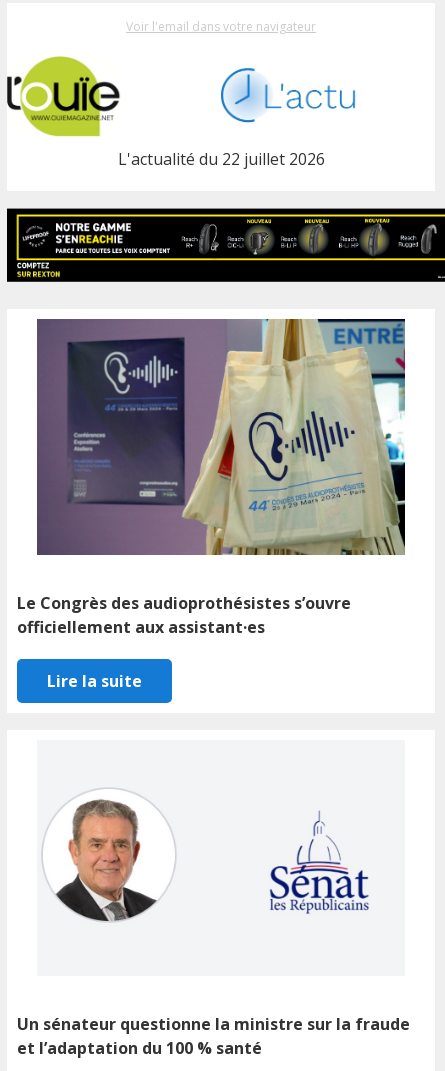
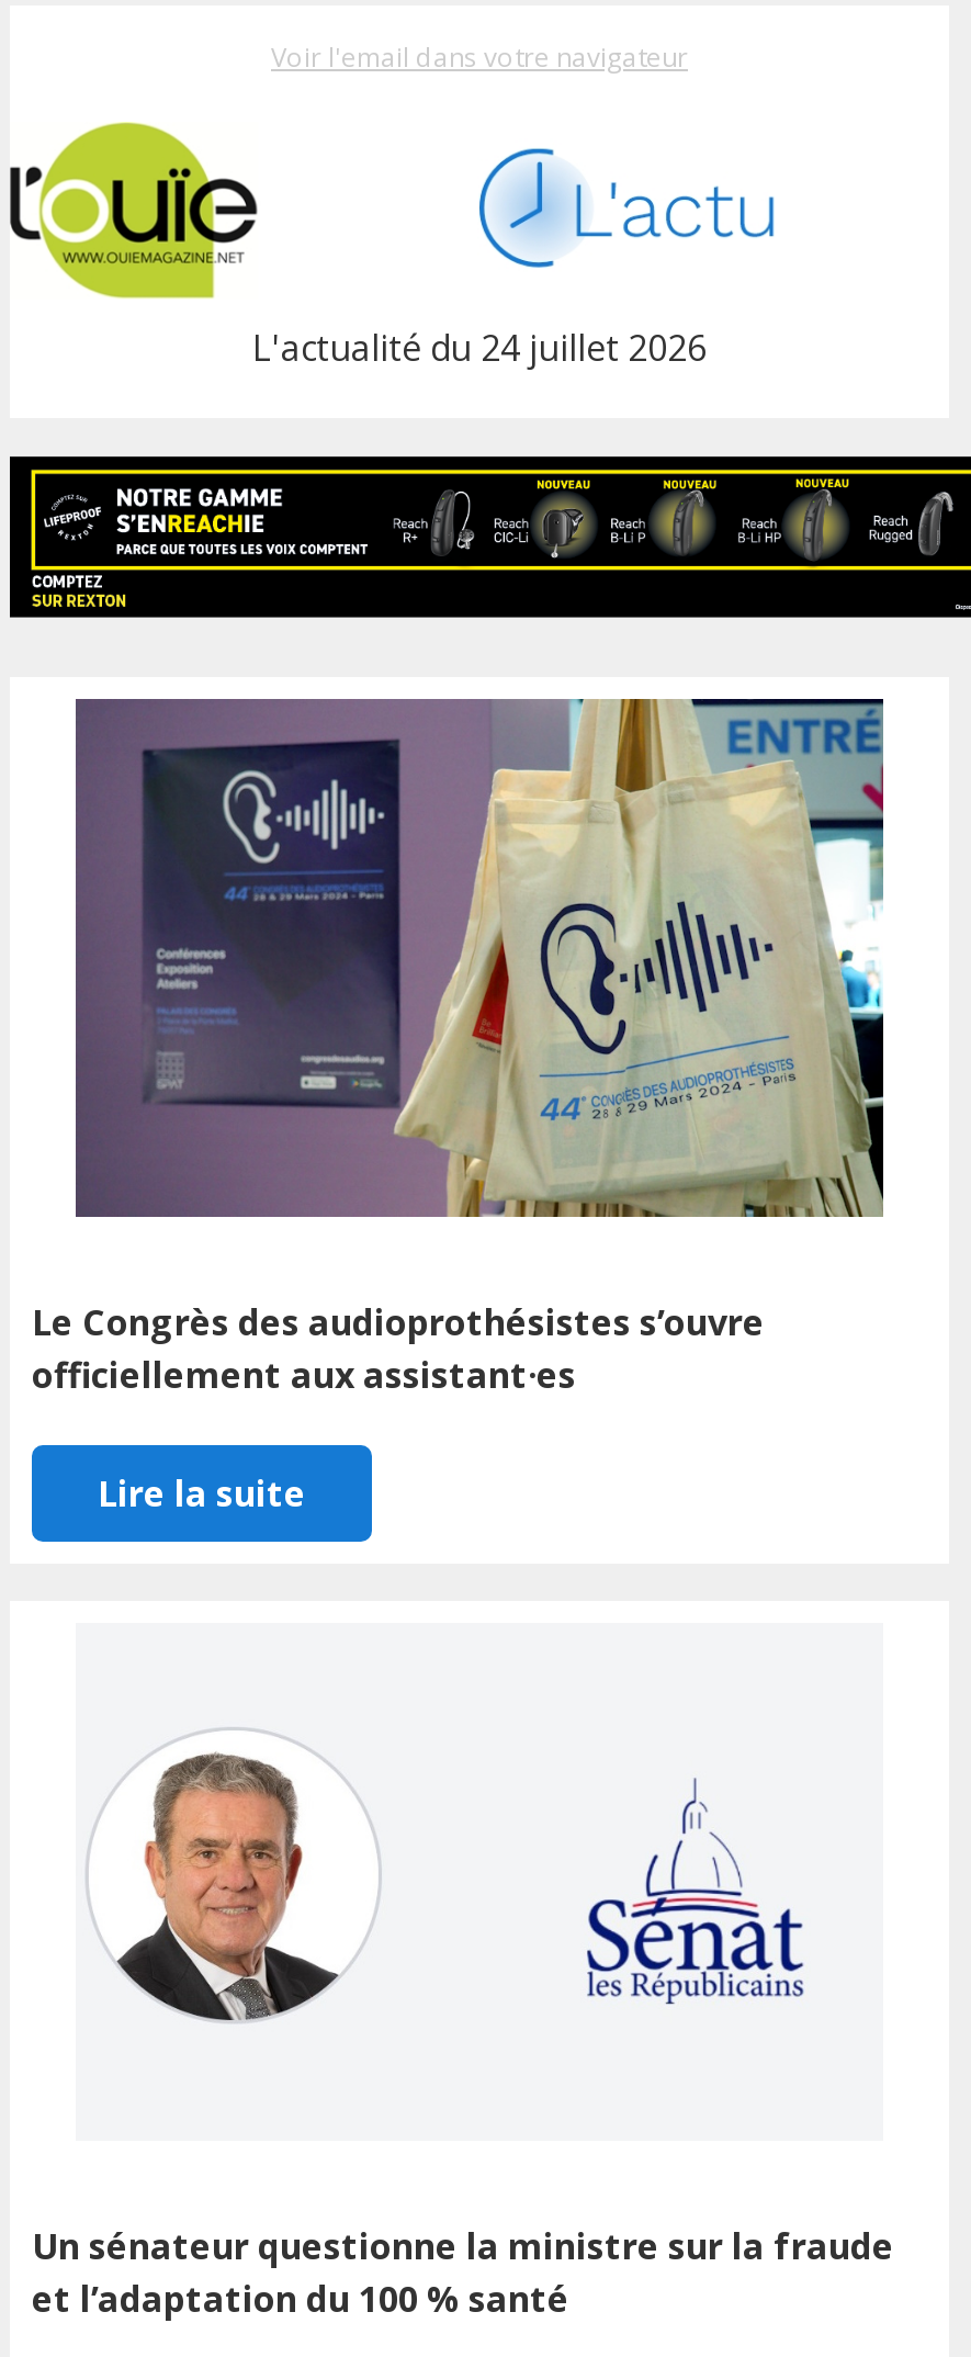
[117,148,324,170] L'actualité du 22 juillet 2026 -> [252,324,707,372] L'actualité du 24 juillet 2026

